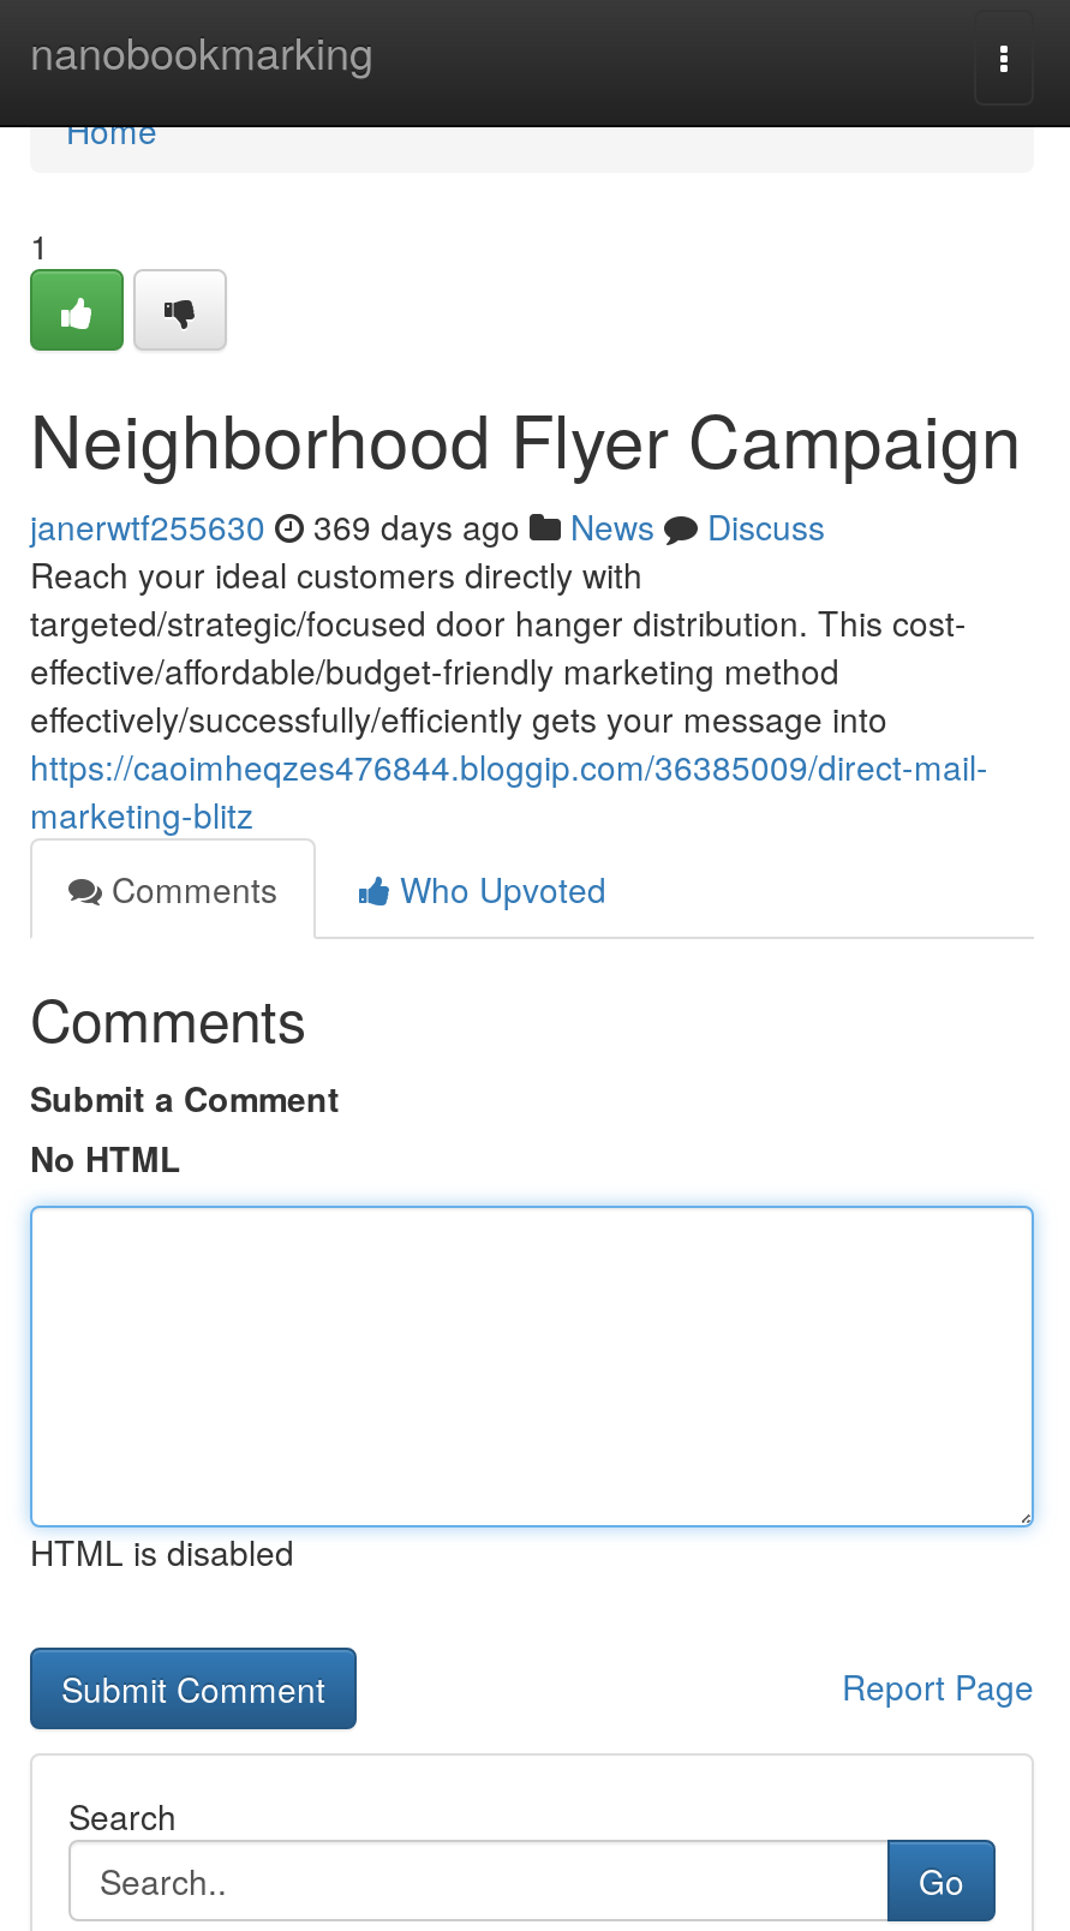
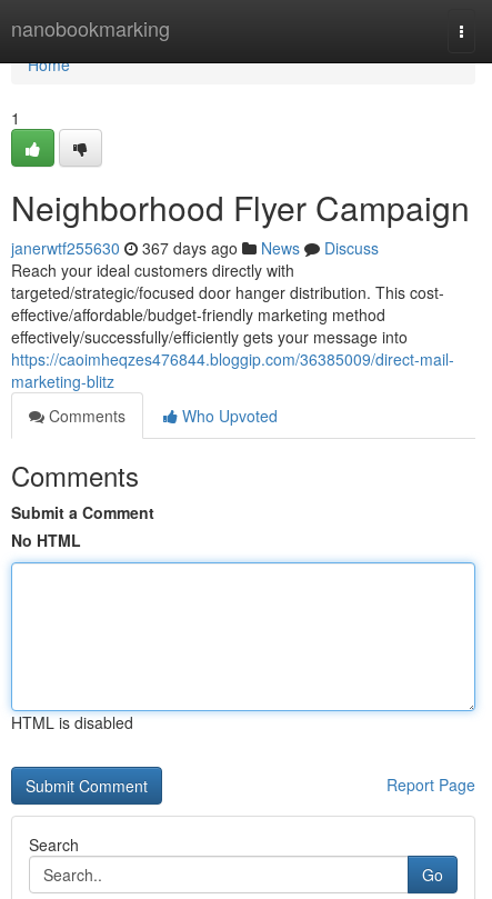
[30,502,825,550] janerwtf255630 369 days ago News Discuss -> [11,237,379,259] janerwtf255630 367 days ago News Discuss

